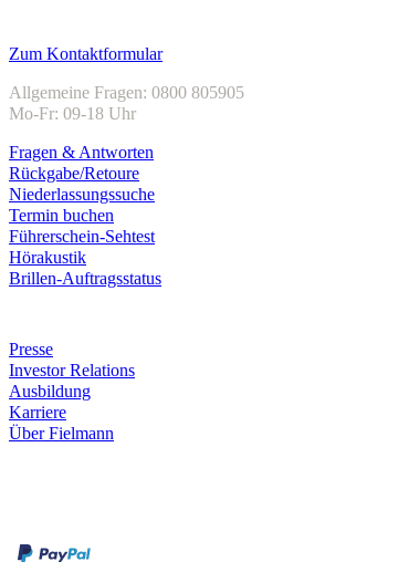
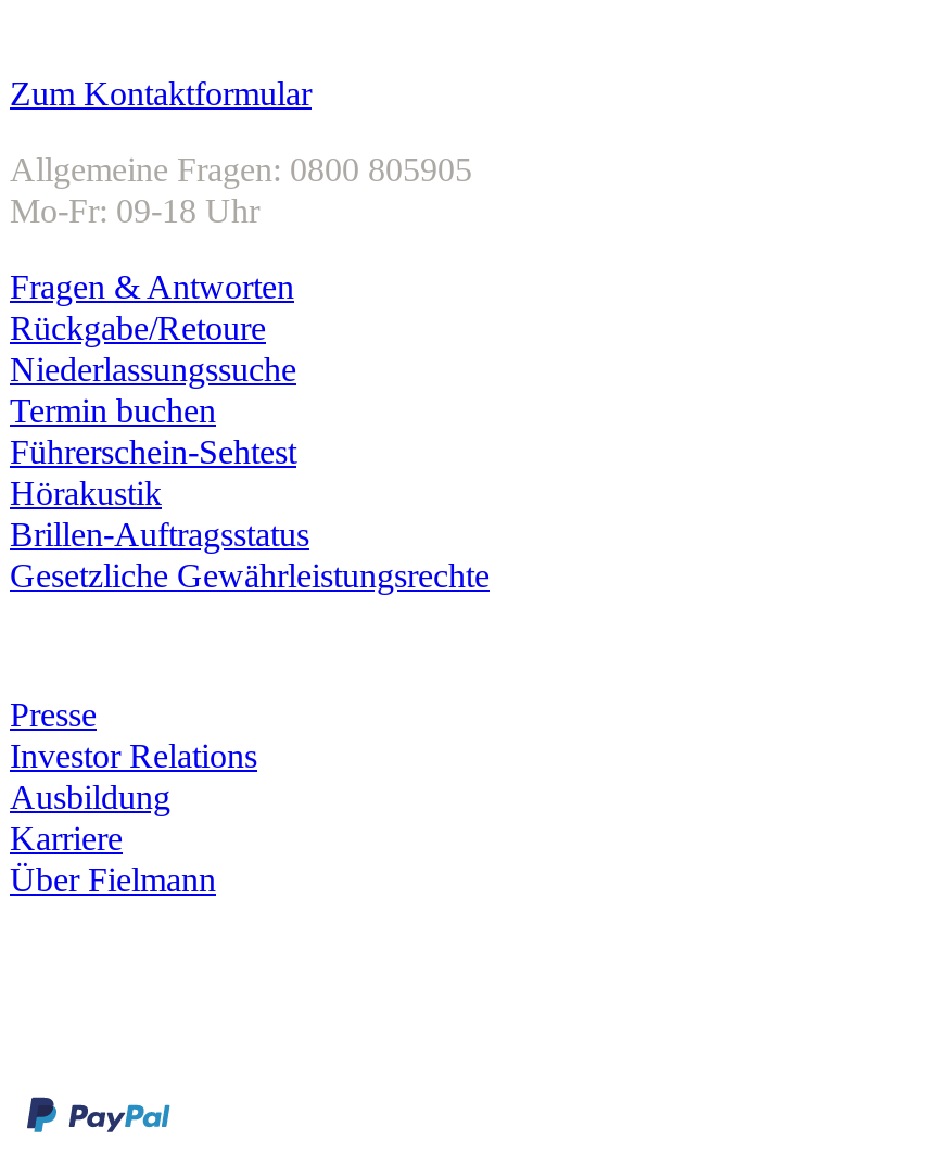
none -> [10,557,490,594] Gesetzliche Gewährleistungsrechte

